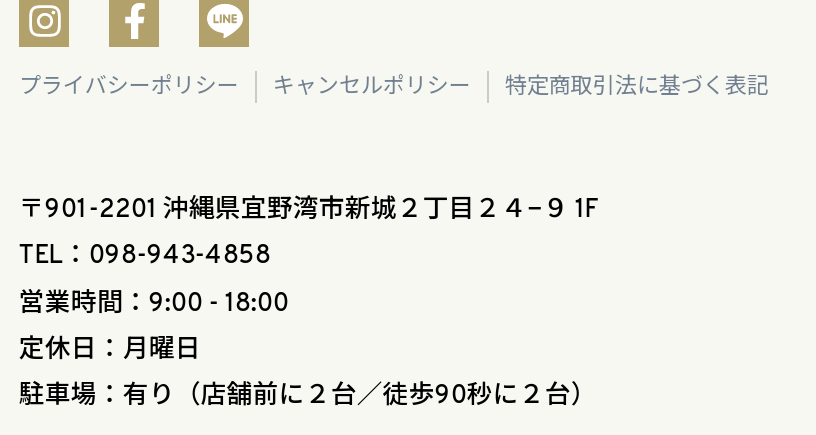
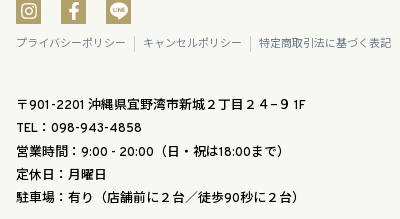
[19,288,289,320] 営業時間：9:00 - 18:00 -> [16,145,290,161] 営業時間：9:00 - 20:00（日・祝は18:00まで）

